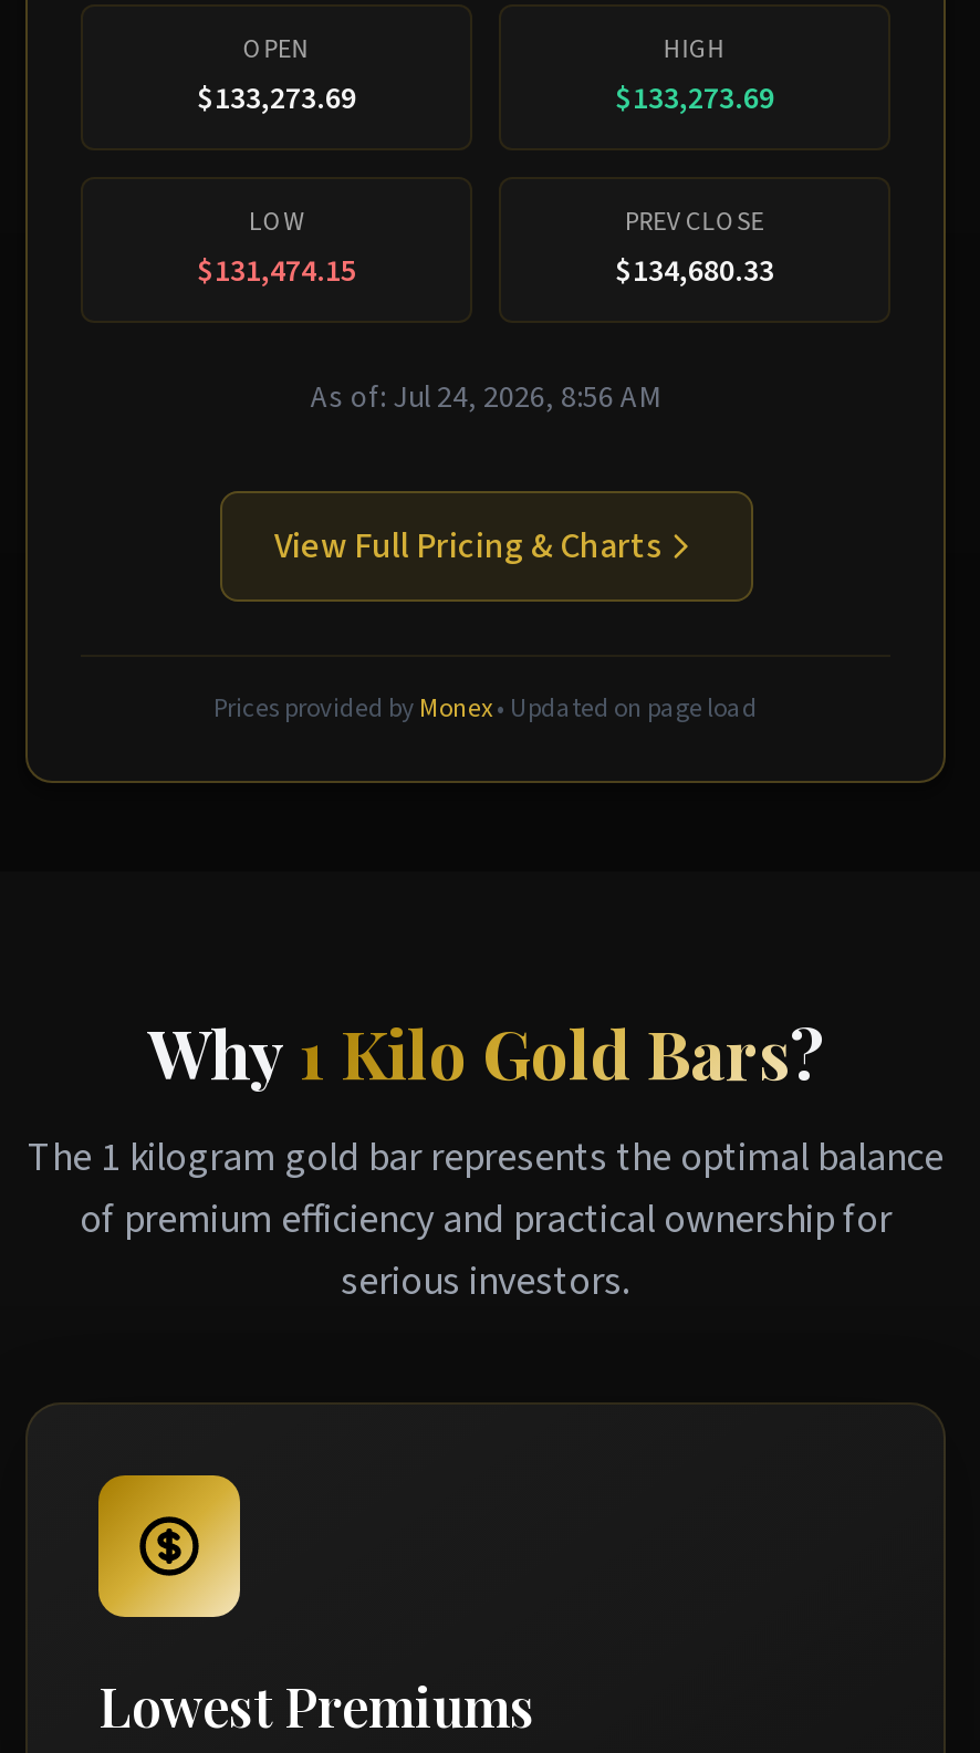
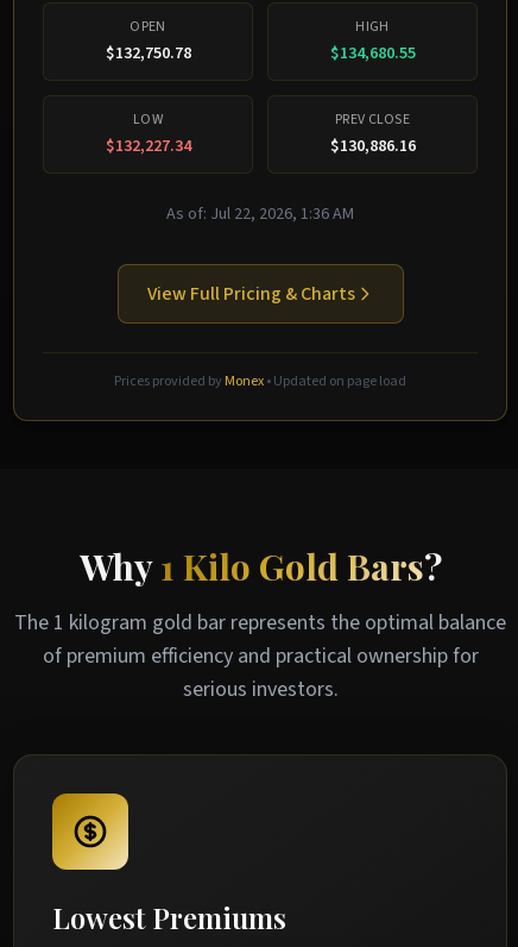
[197,77,356,121] $133,273.69 -> [105,41,191,65] $132,750.78
[615,77,774,121] $133,273.69 -> [330,41,415,65] $134,680.55
[197,249,356,293] $131,474.15 -> [105,134,191,158] $132,227.34
[615,249,774,293] $134,680.33 -> [330,134,415,158] $130,886.16
[311,375,660,419] As of: Jul 24, 2026, 8:56 AM -> [166,202,354,226] As of: Jul 22, 2026, 1:36 AM

